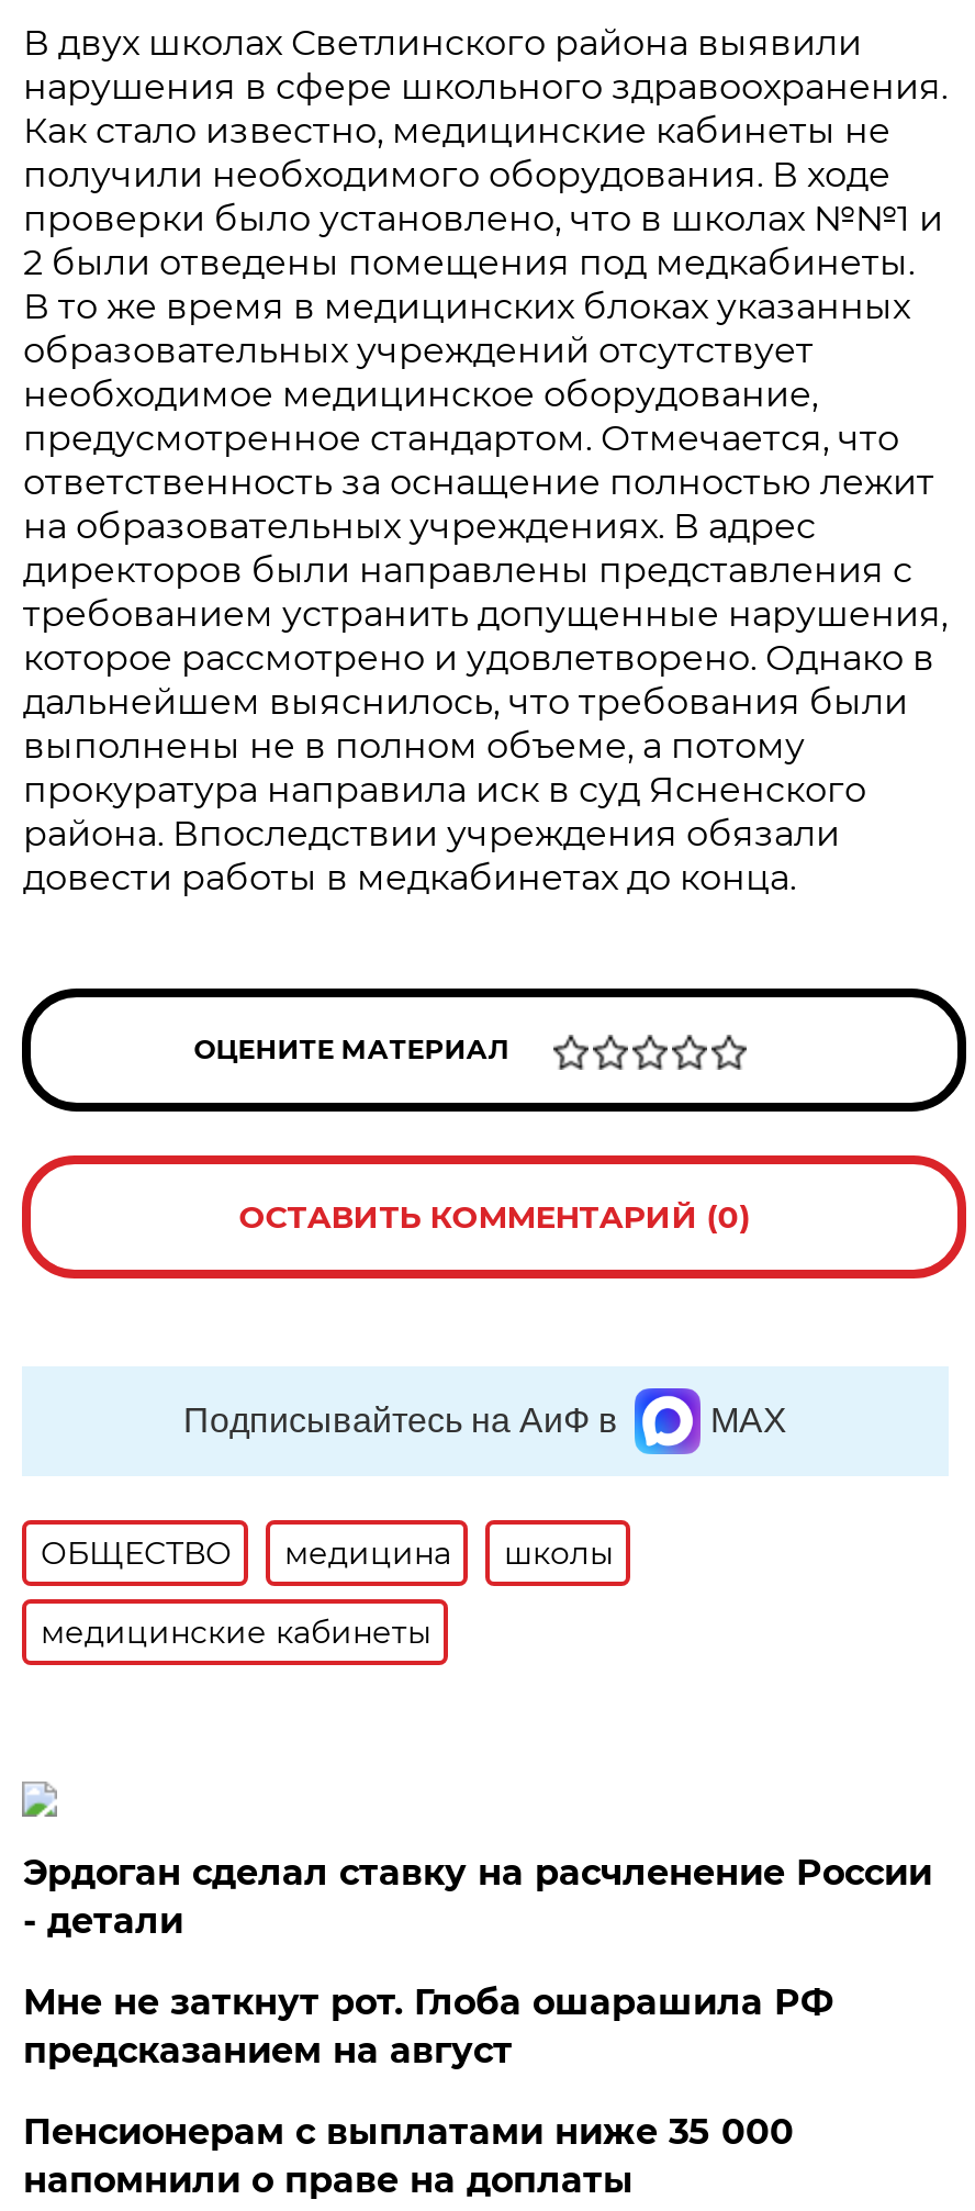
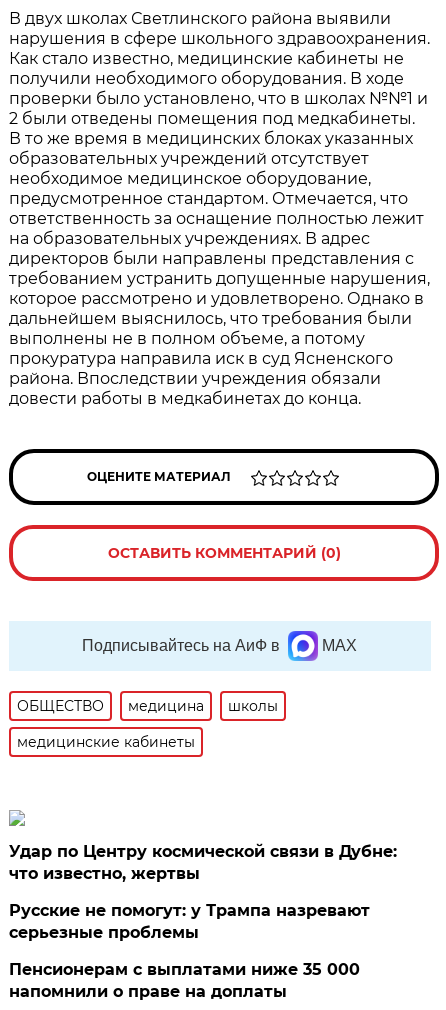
[23,1852,932,1942] Эрдоган сделал ставку на расчленение России | - детали -> [9,842,397,883] Удар по Центру космической связи в Дубне: | что известно, жертвы
[23,1981,833,2072] Мне не заткнут рот. Глоба ошарашила РФ | предсказанием на август -> [9,901,370,942] Русские не помогут: у Трампа назревают | серьезные проблемы

